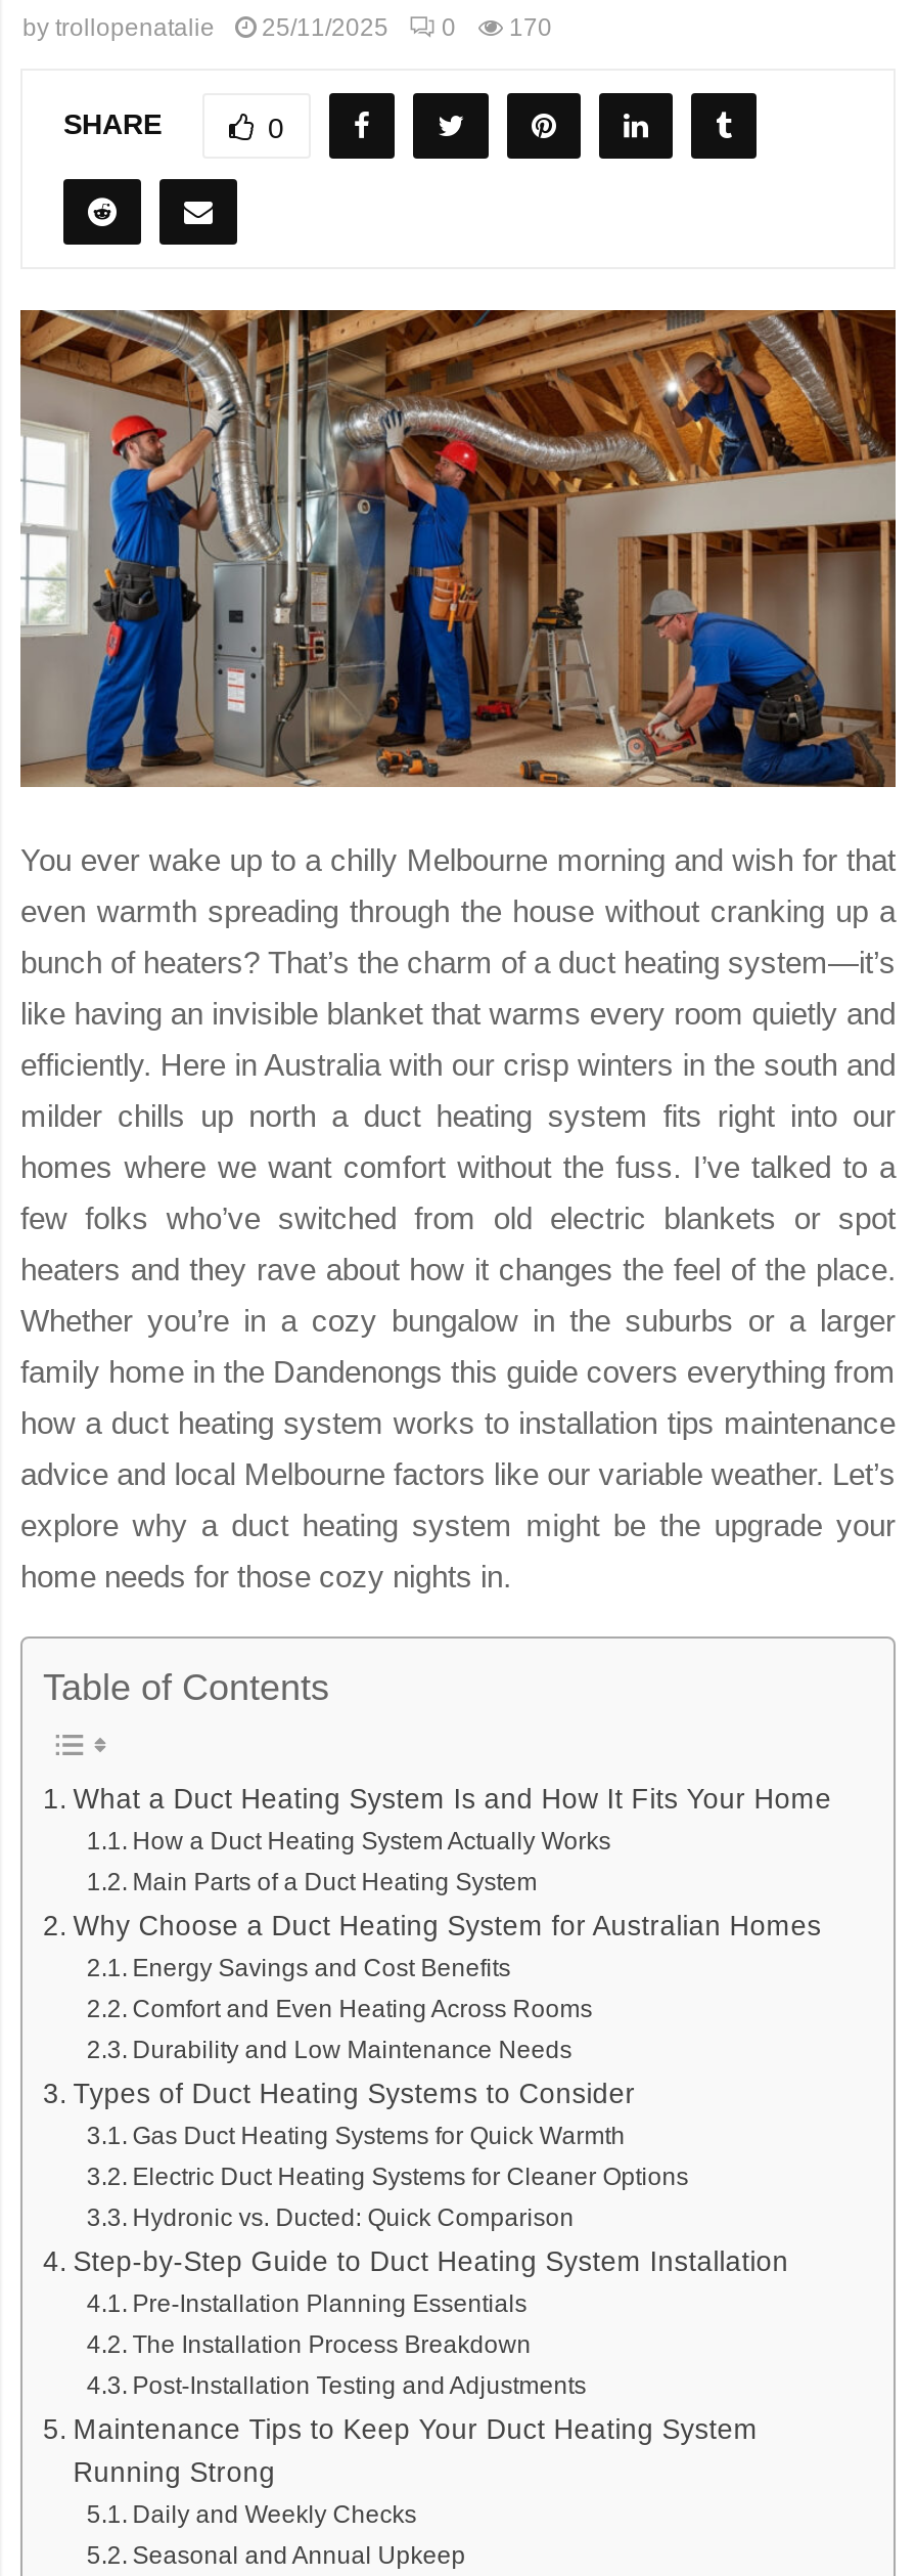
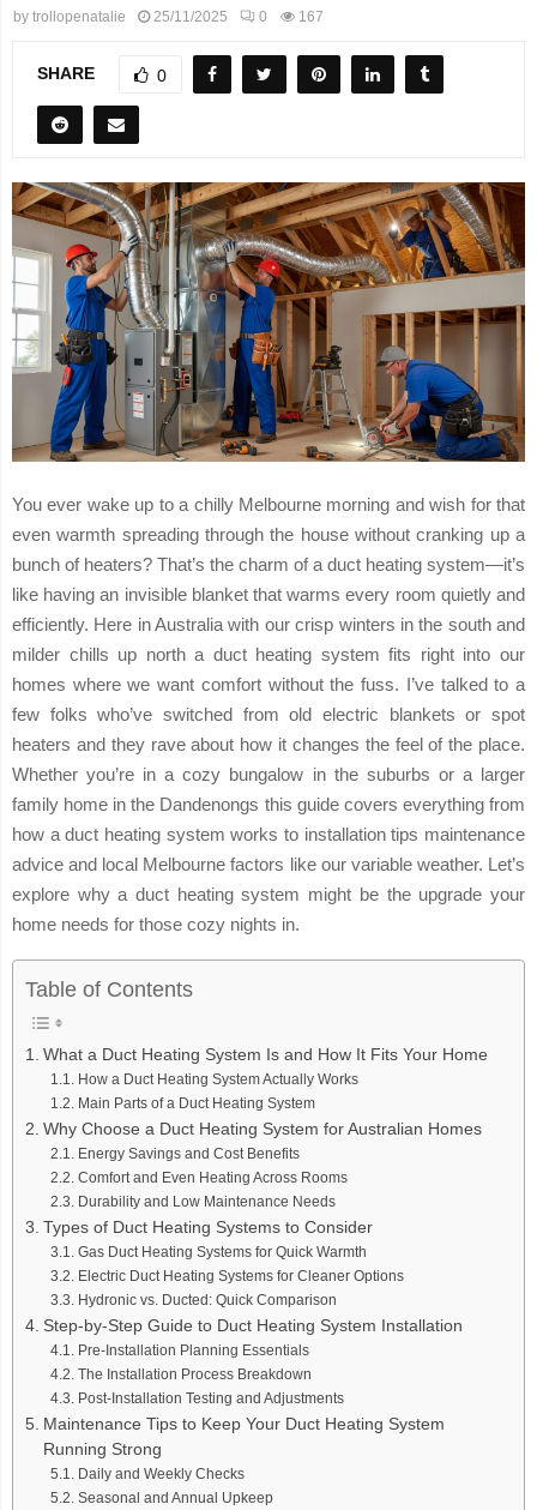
[22,13,552,42] by trollopenatalie 25/11/2025 0 170 -> [13,8,324,25] by trollopenatalie 25/11/2025 0 167

